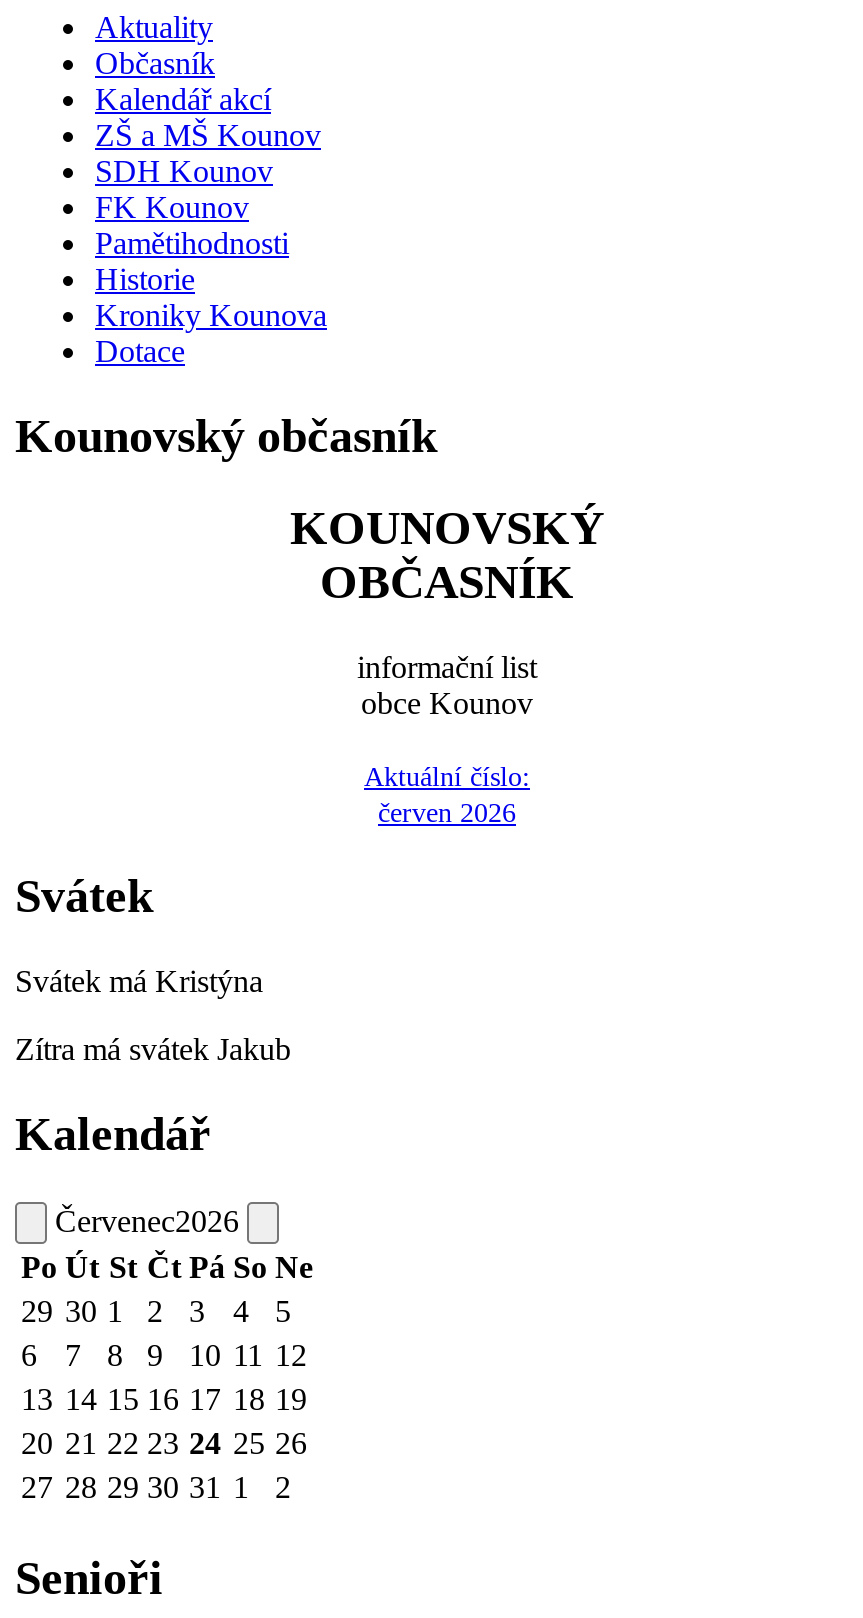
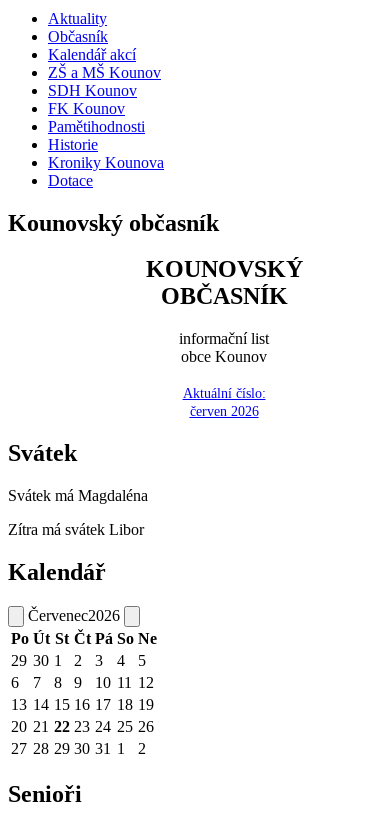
[15,964,263,998] Svátek má Kristýna -> [8,487,148,504] Svátek má Magdaléna
[15,1032,291,1066] Zítra má svátek Jakub -> [8,521,144,538] Zítra má svátek Libor

